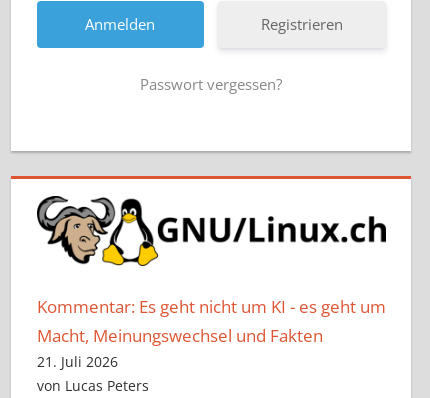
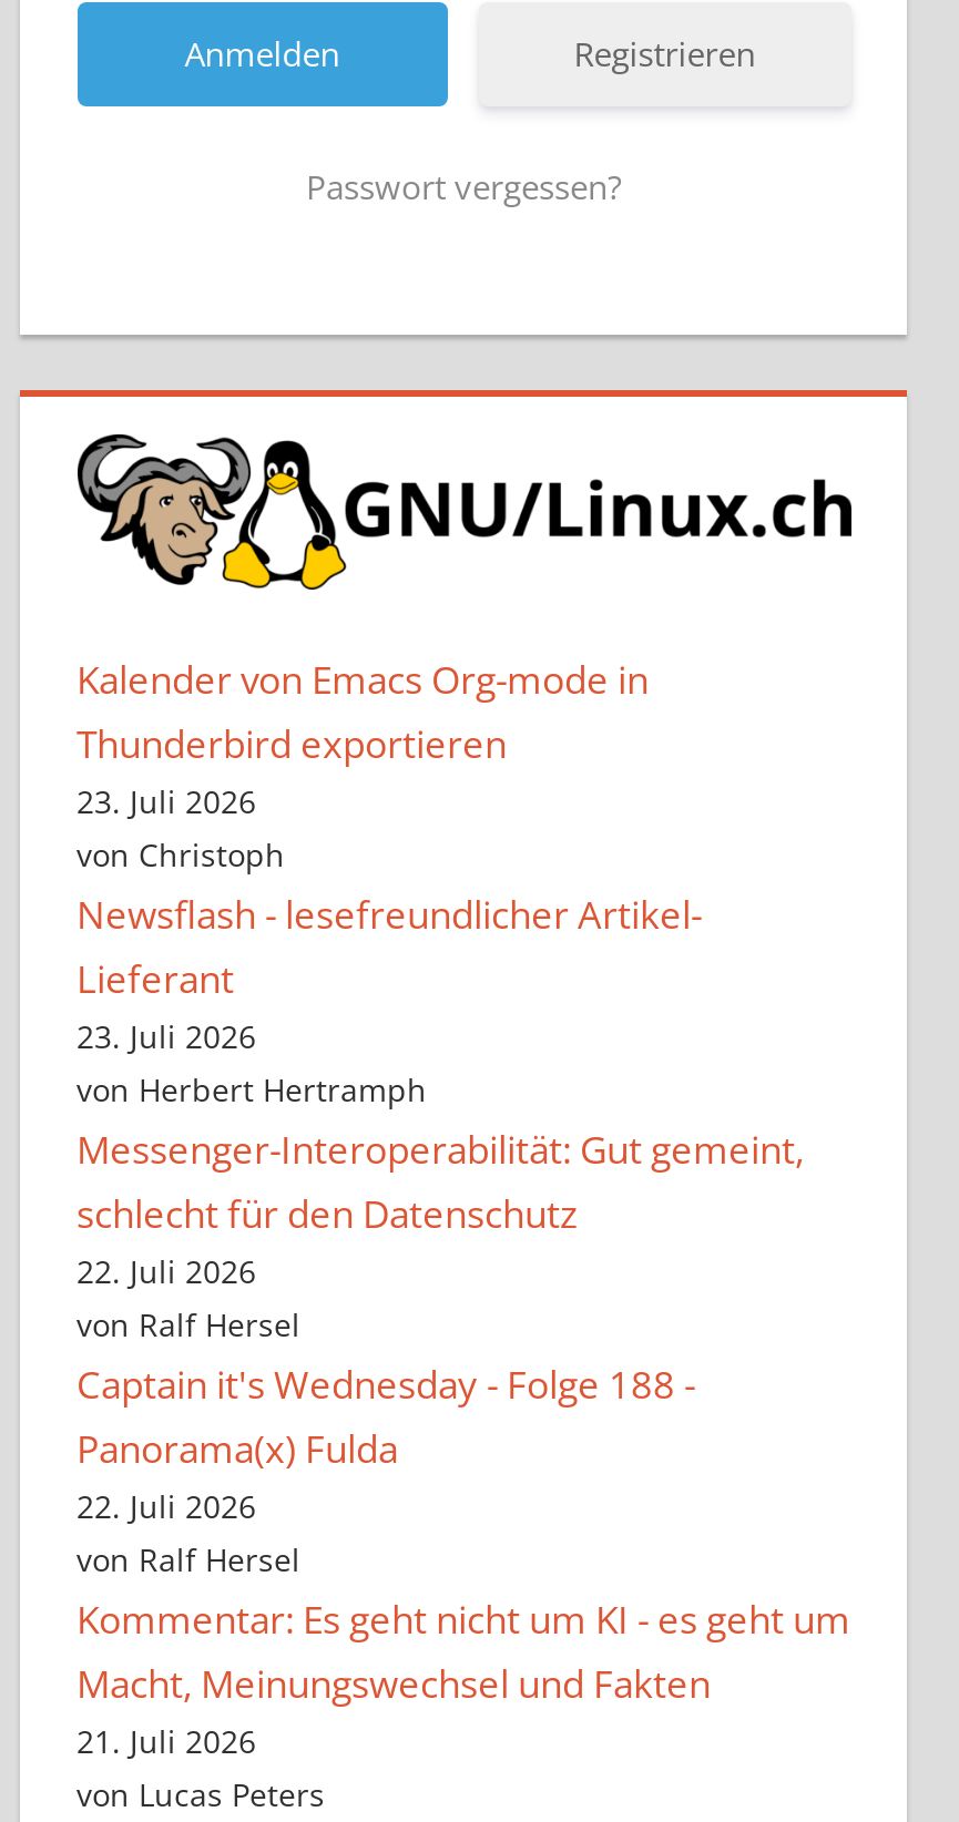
none -> [76,653,804,1580] Kalender von Emacs Org-mode in | Thunderbird exportieren | 23. Juli 2026 | von Christoph | Newsflash - lesefreundlicher Artikel- | Lieferant | 23. Juli 2026 | von Herbert Hertramph | Messenger-Interoperabilität: Gut gemeint, | schlecht für den Datenschutz | 22. Juli 2026 | von Ralf Hersel | Captain it's Wednesday - Folge 188 - | Panorama(x) Fulda | 22. Juli 2026 | von Ralf Hersel

